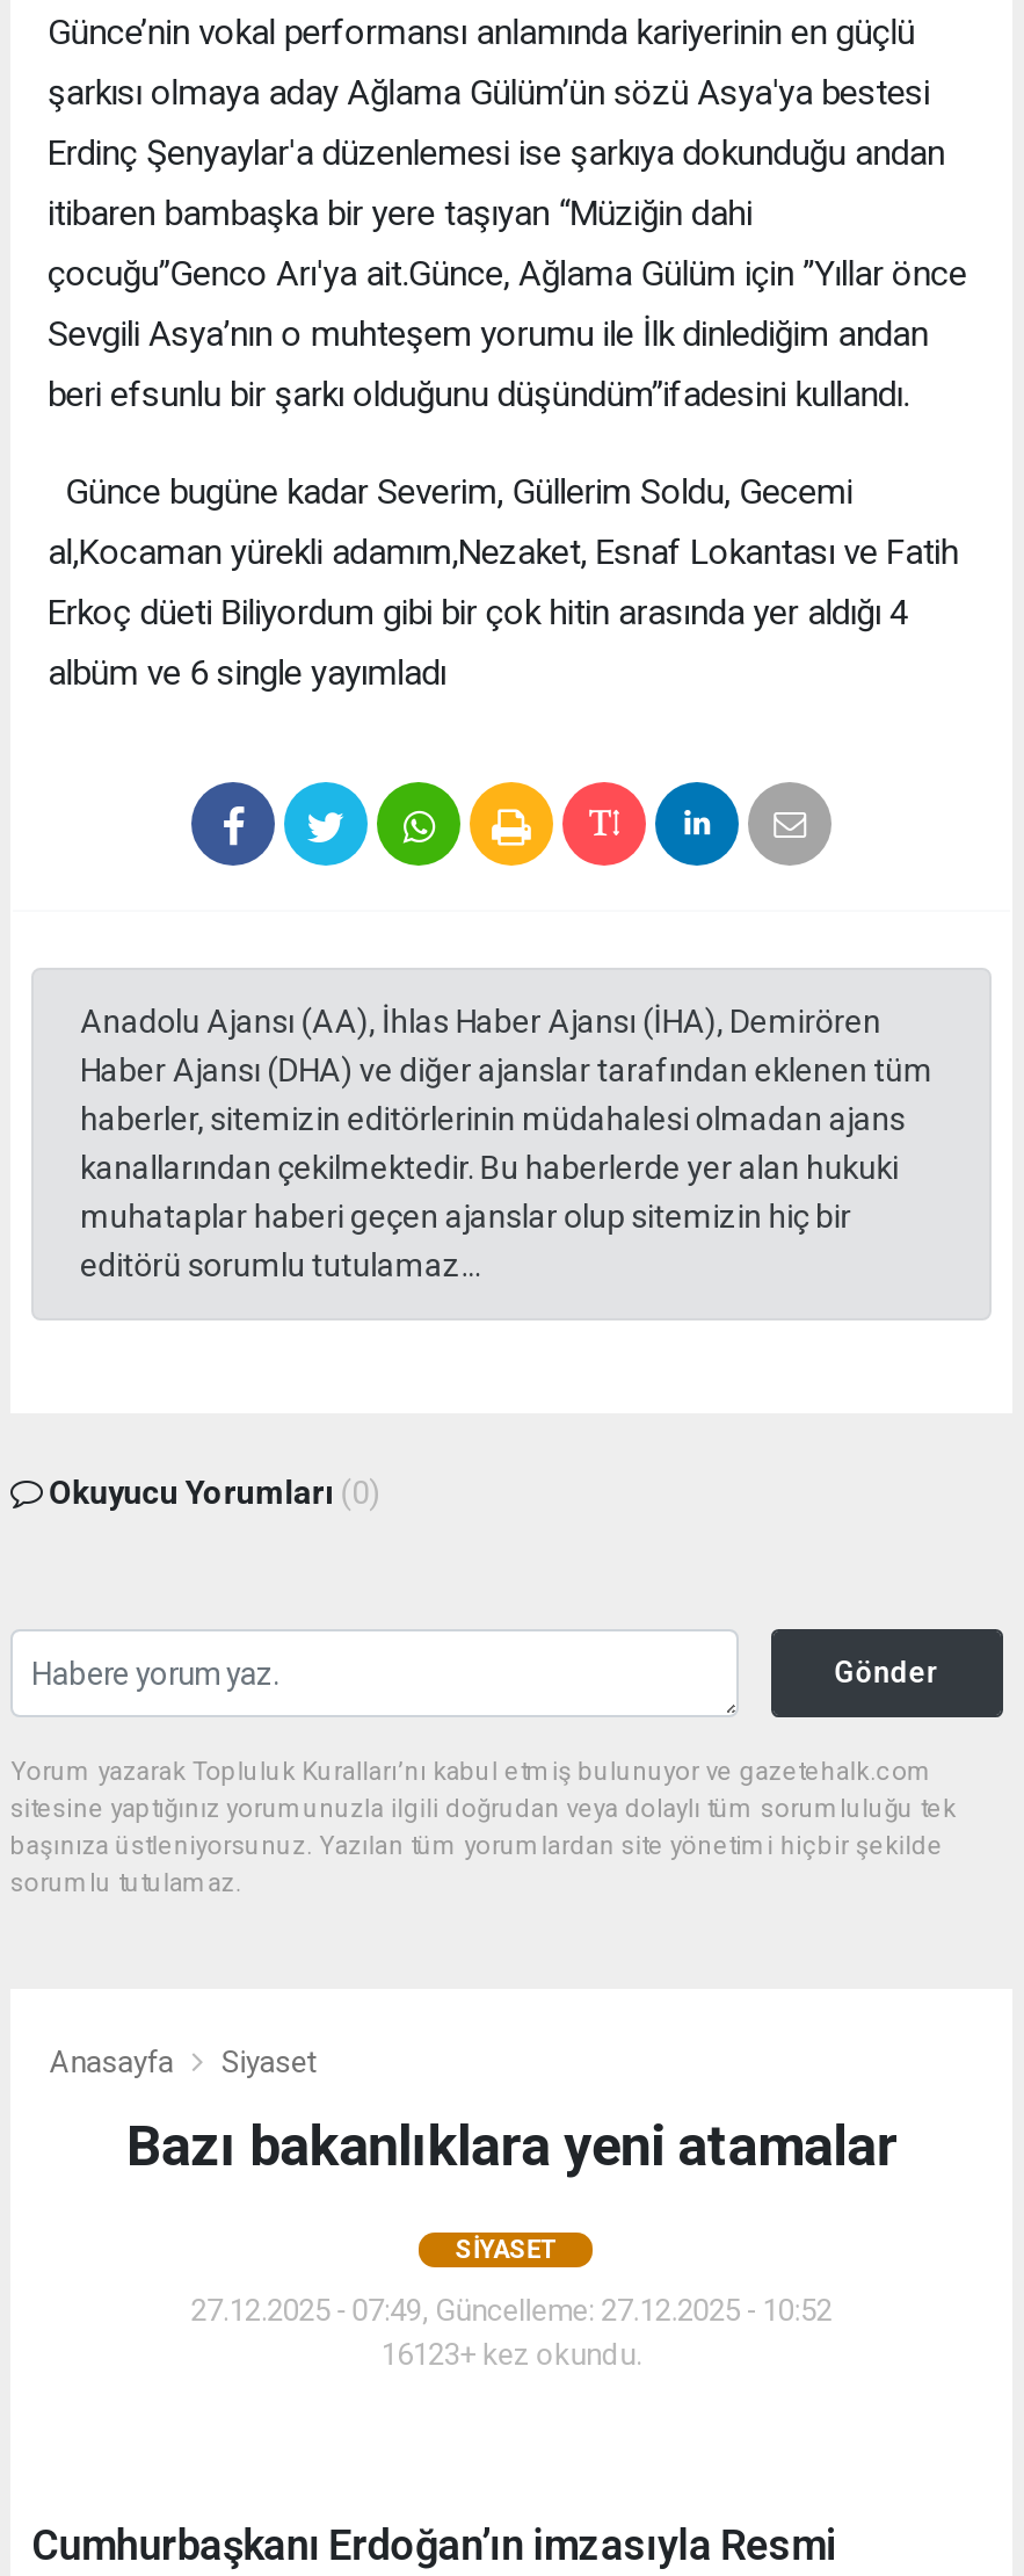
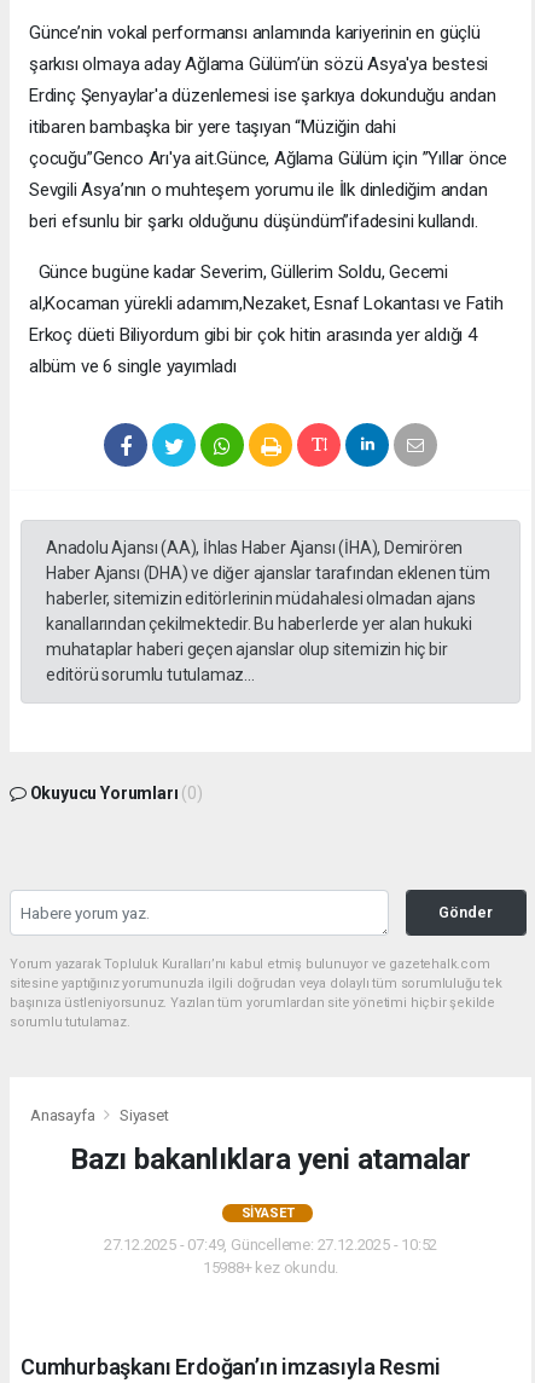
[381,2336,642,2371] 16123+ kez okundu. -> [203,1258,339,1276] 15988+ kez okundu.

